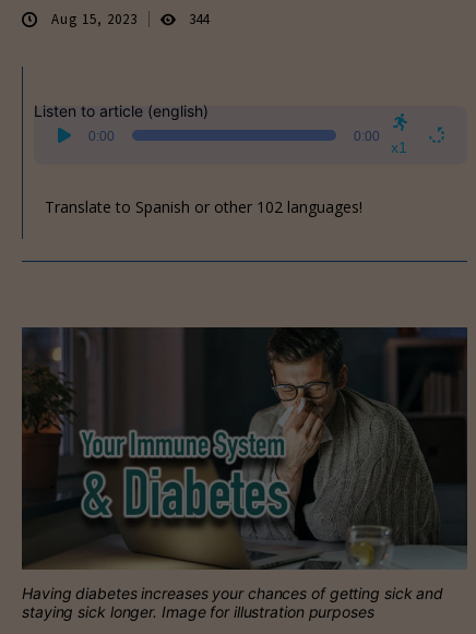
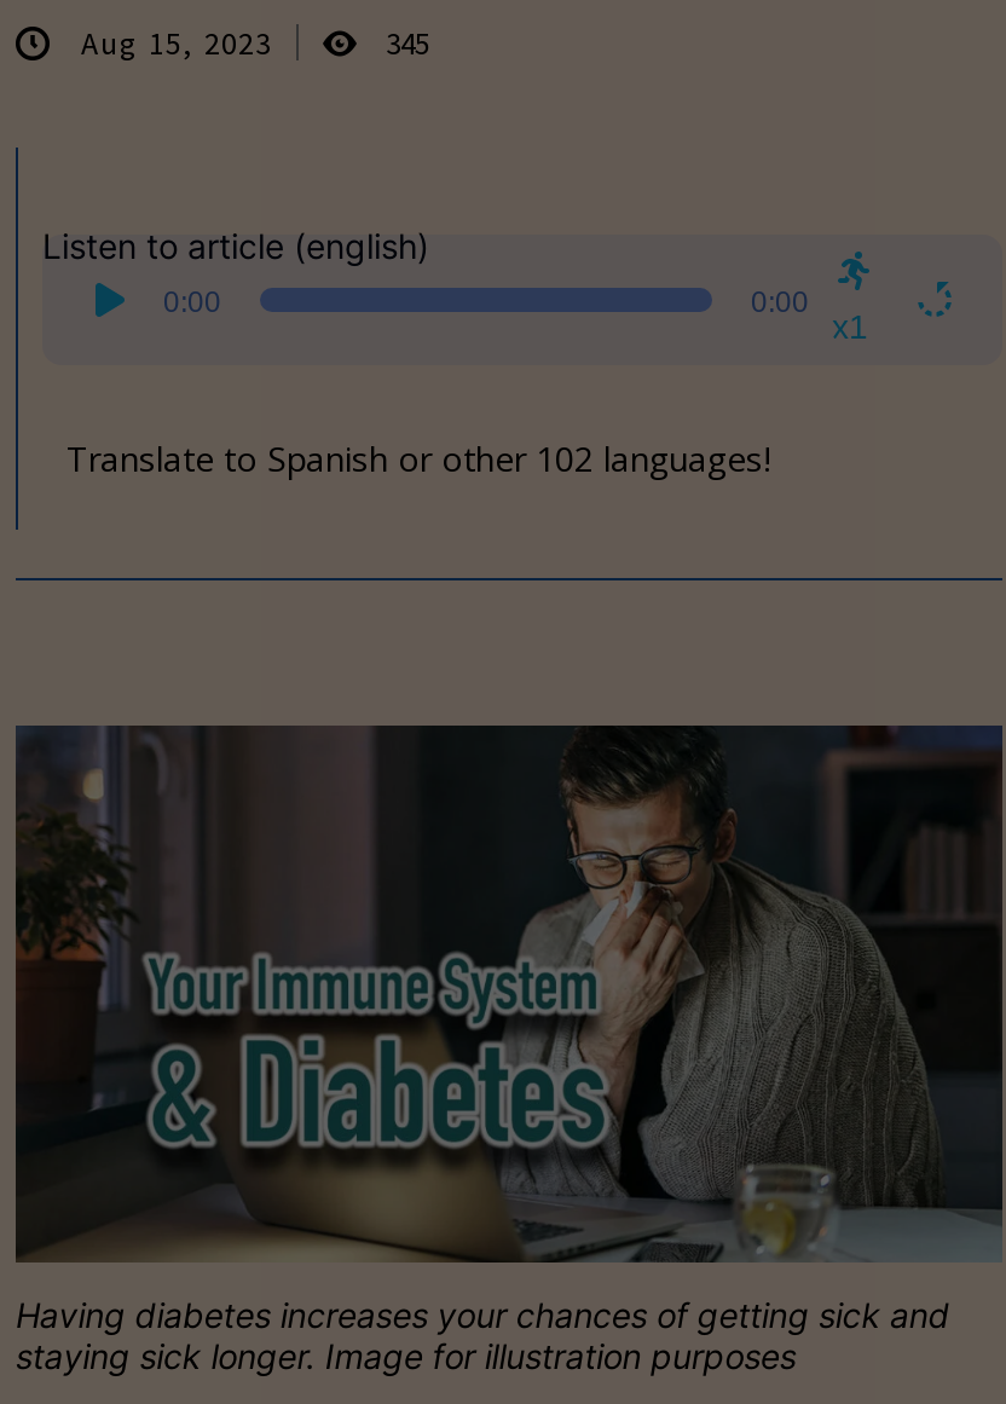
[189,10,209,28] 344 -> [386,22,429,63] 345

